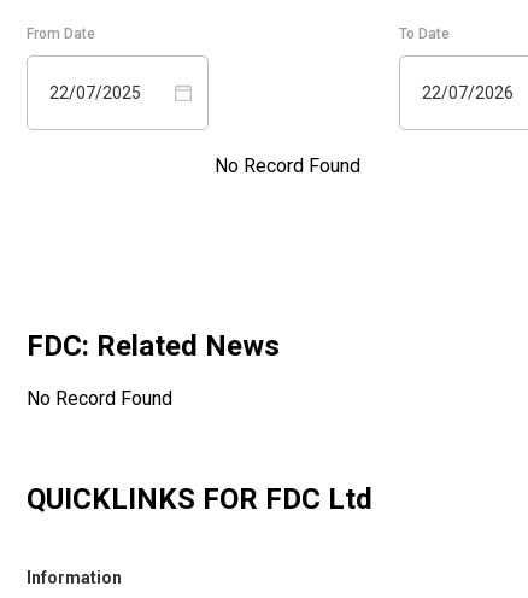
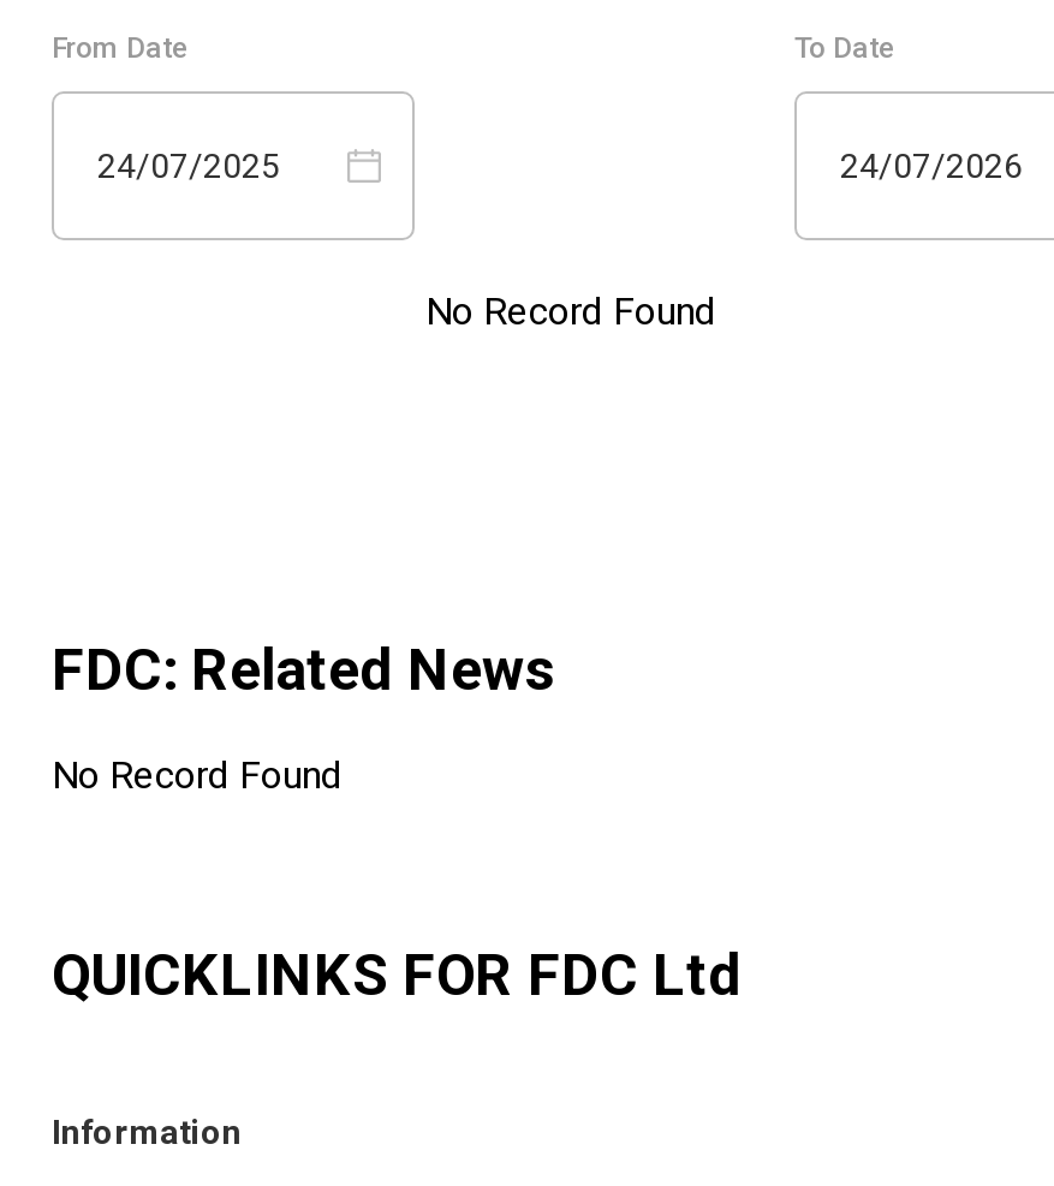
[49,84,141,103] 22/07/2025 -> [97,148,280,186] 24/07/2025
[422,84,514,103] 22/07/2026 -> [840,148,1023,186] 24/07/2026

